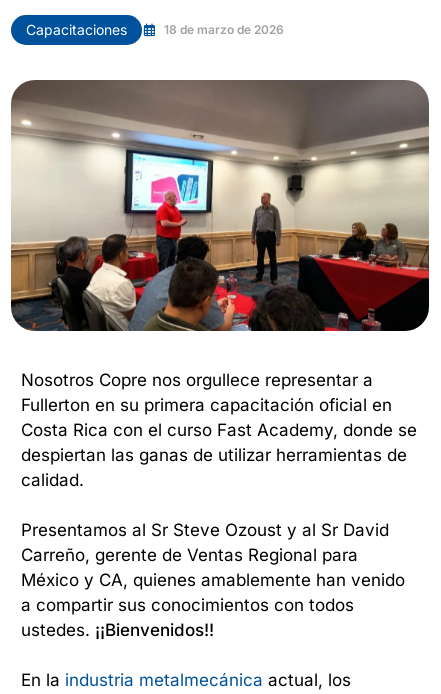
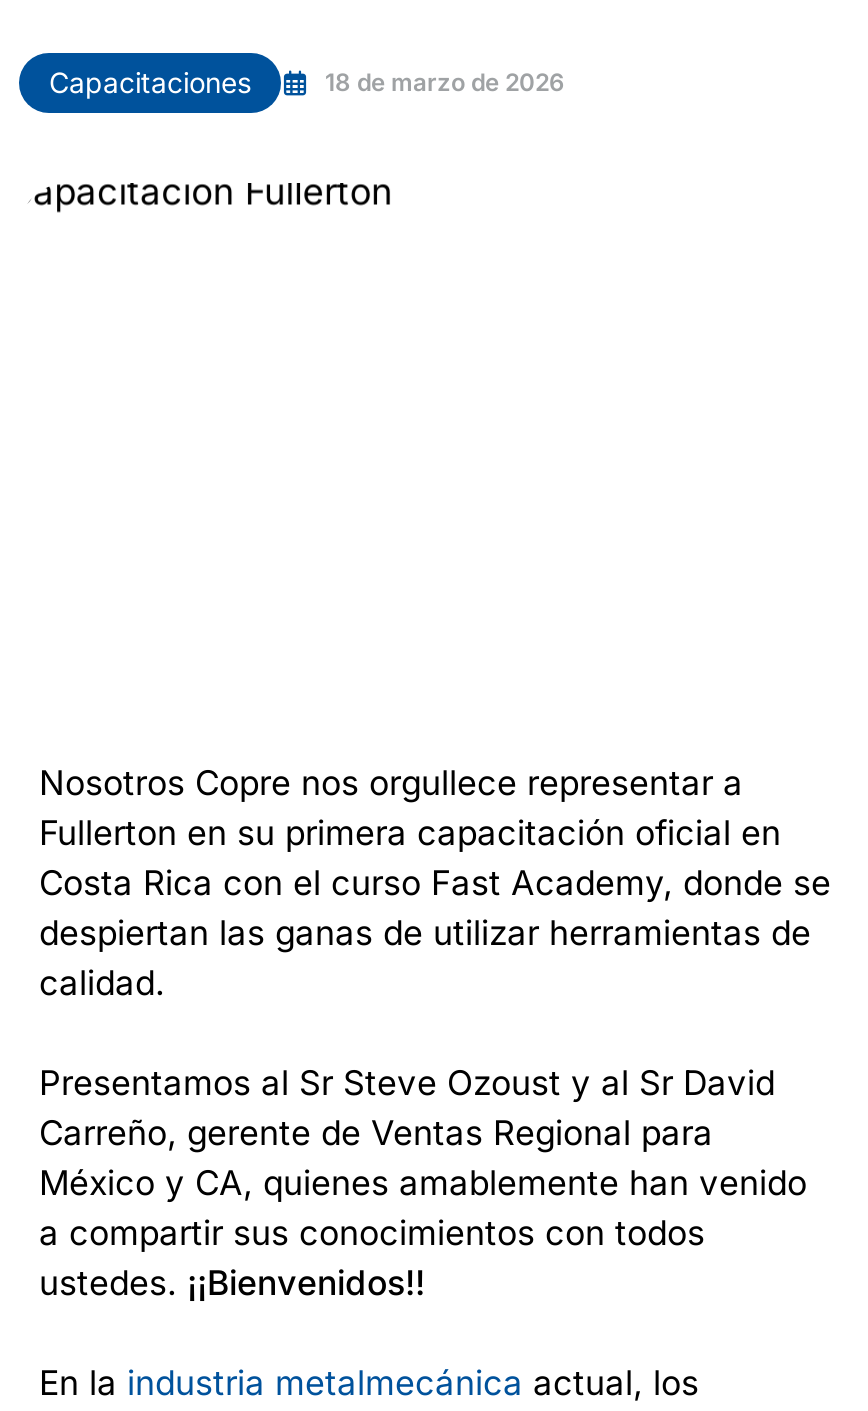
[10,79,430,332] [image] -> none

